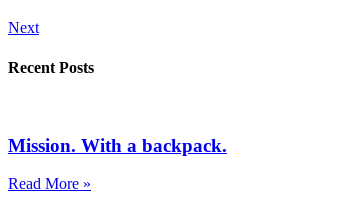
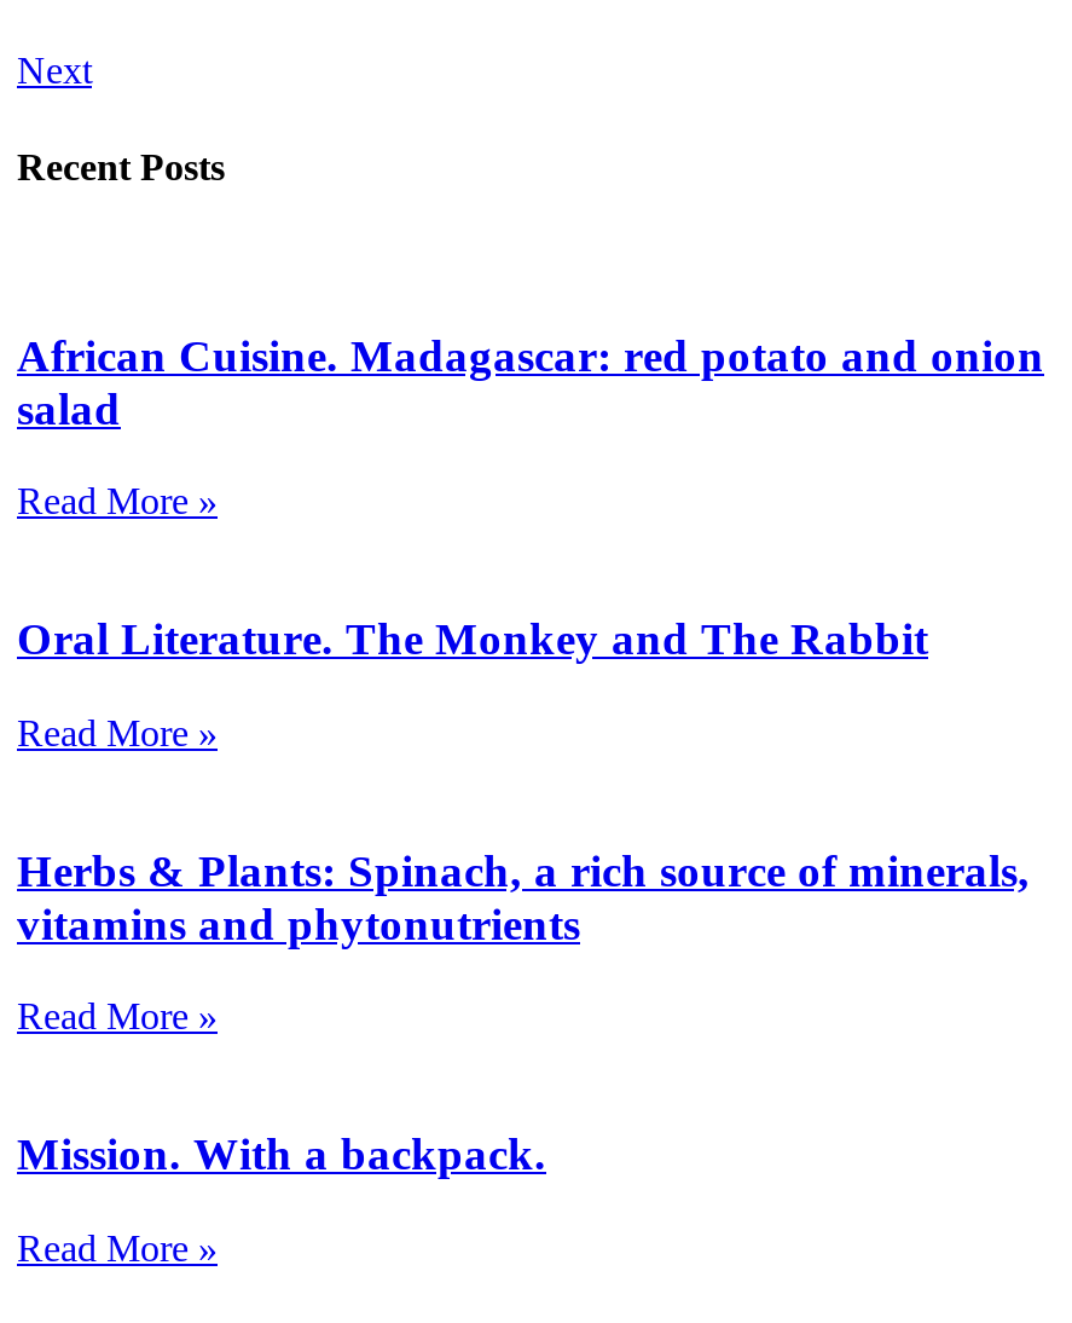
none -> [17,329,1044,1037] African Cuisine. Madagascar: red potato and onion | salad | Read More » | Oral Literature. The Monkey and The Rabbit | Read More » | Herbs & Plants: Spinach, a rich source of minerals, | vitamins and phytonutrients | Read More »

